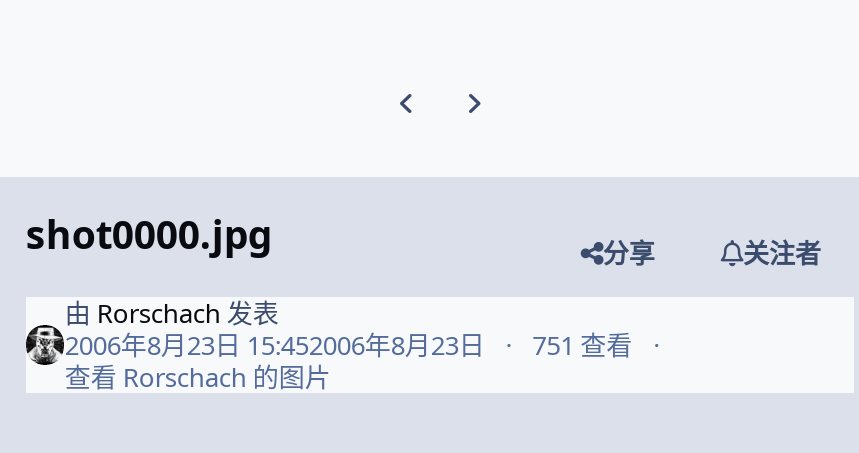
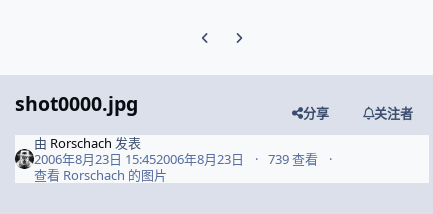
[65,327,632,363] 2006年8月23日 15:452006年8月23日 751 查看 -> [34,150,318,168] 2006年8月23日 15:452006年8月23日 739 查看

